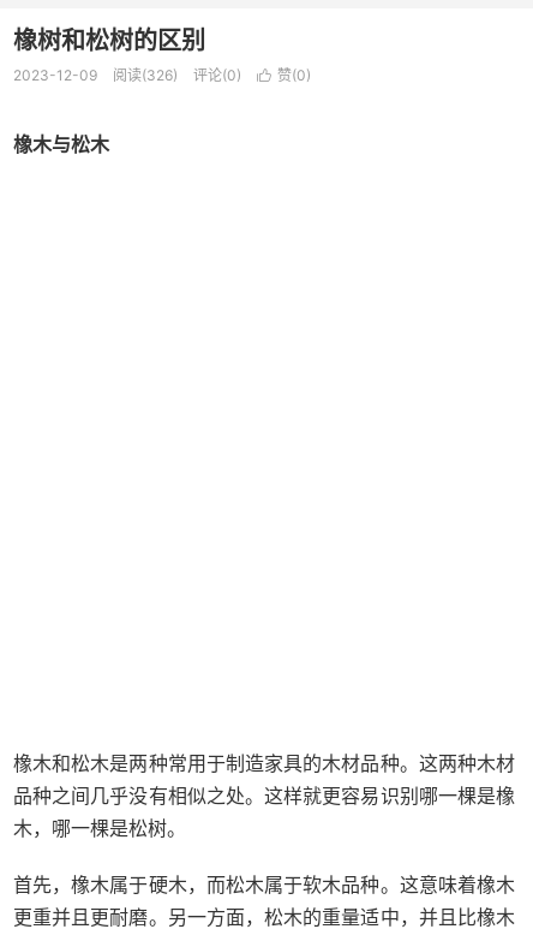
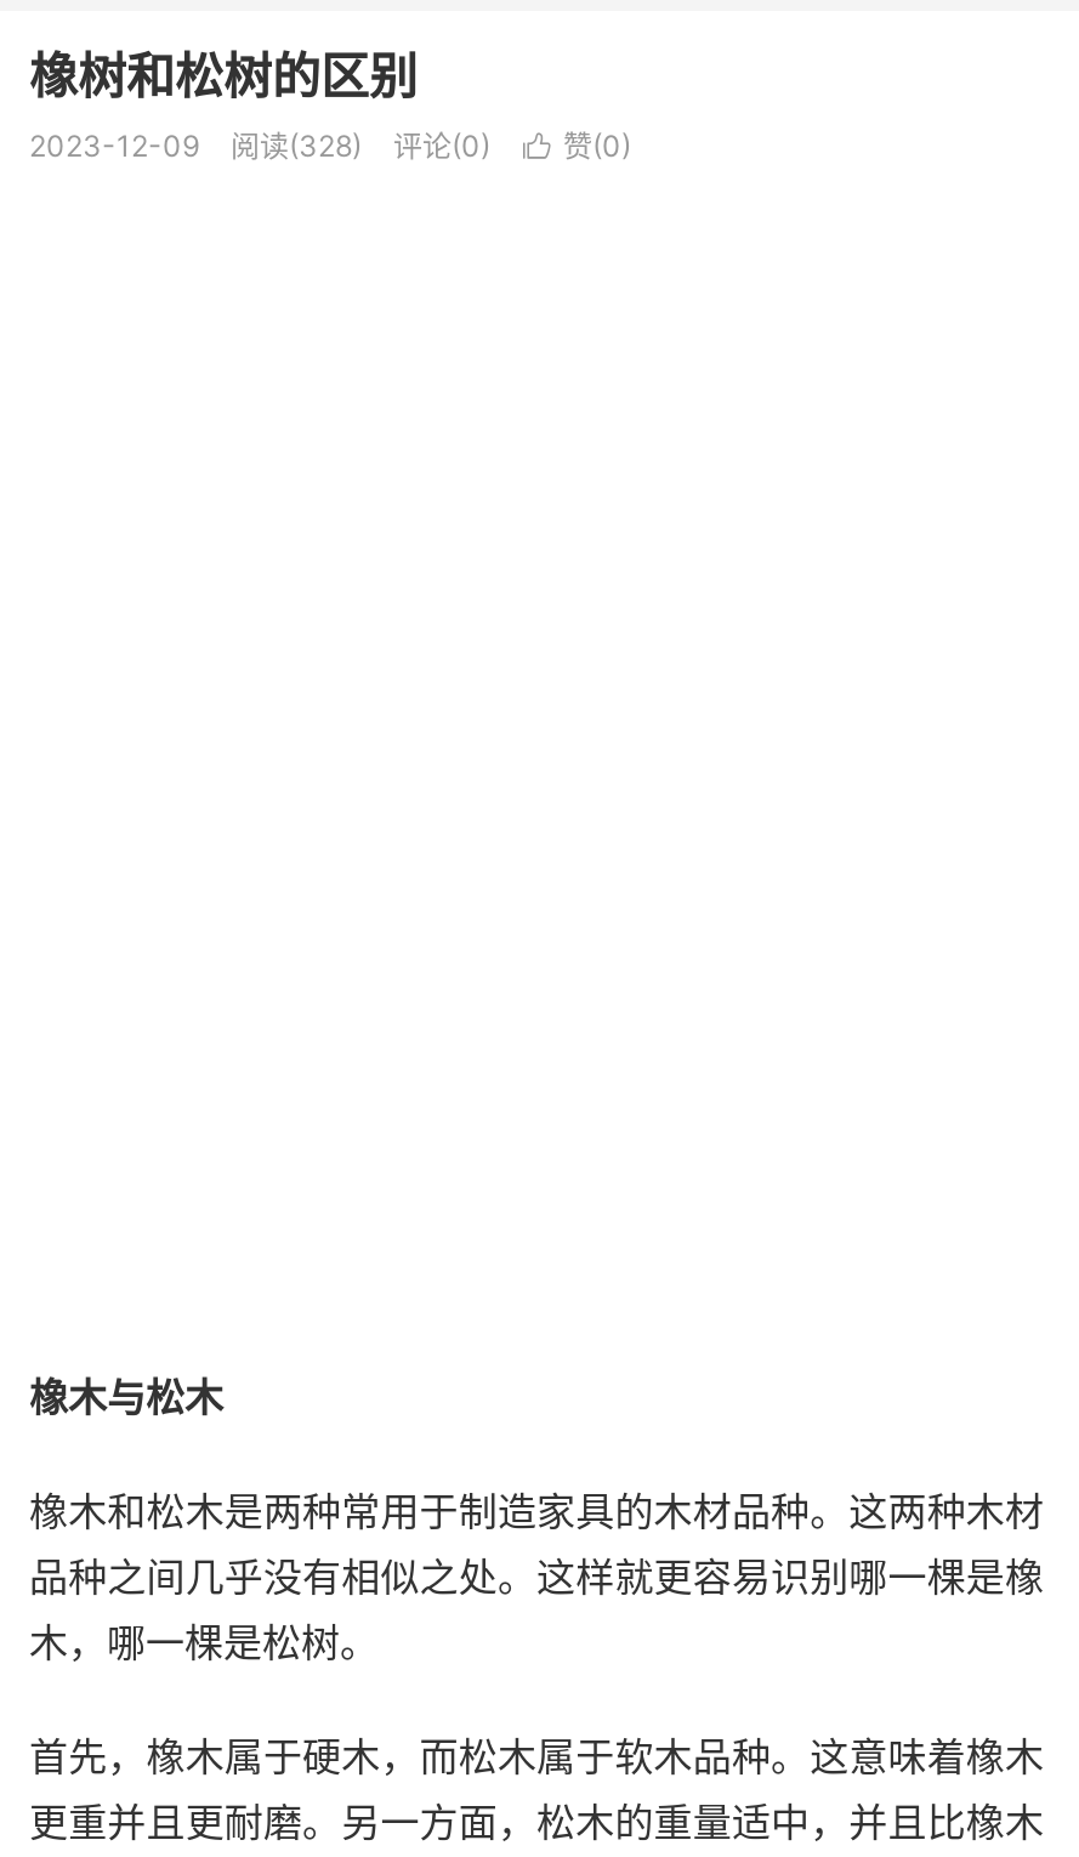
[113,66,178,84] 阅读(326) -> [231,127,362,164] 阅读(328)
moved [13,132,109,156] -> [29,1373,223,1421]: 橡木与松木

